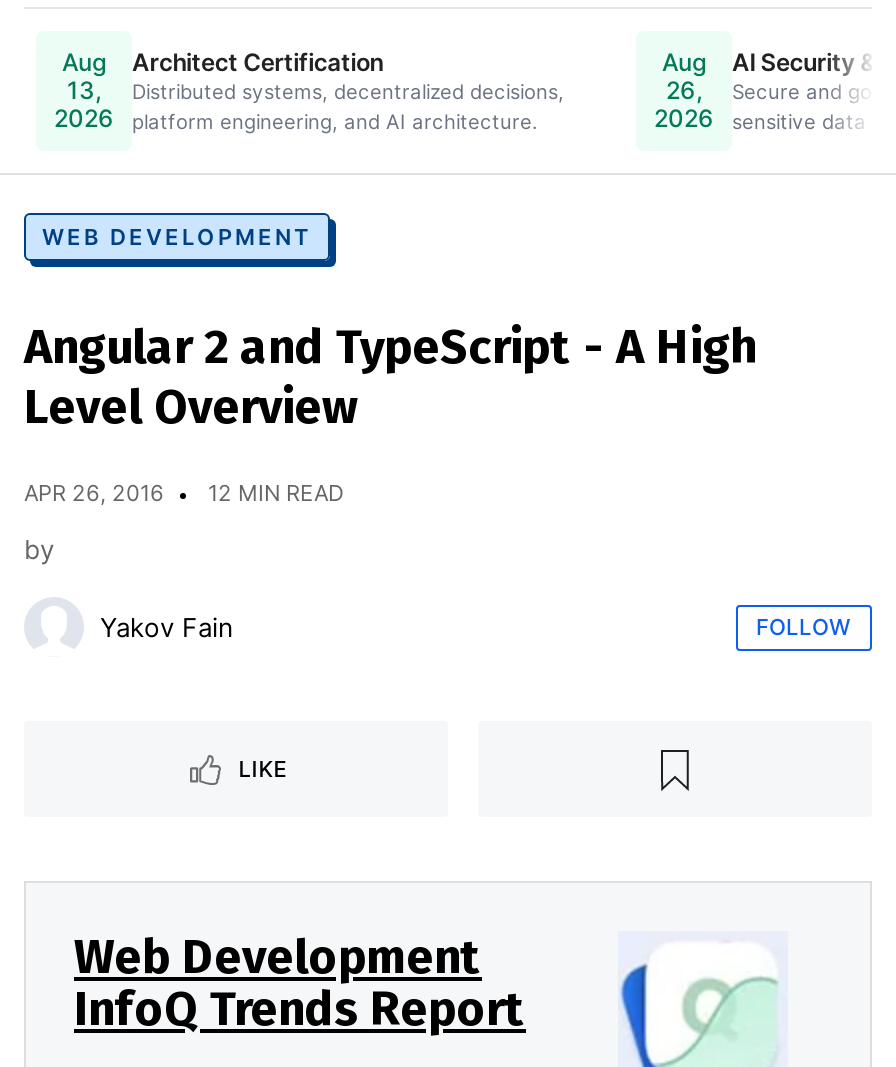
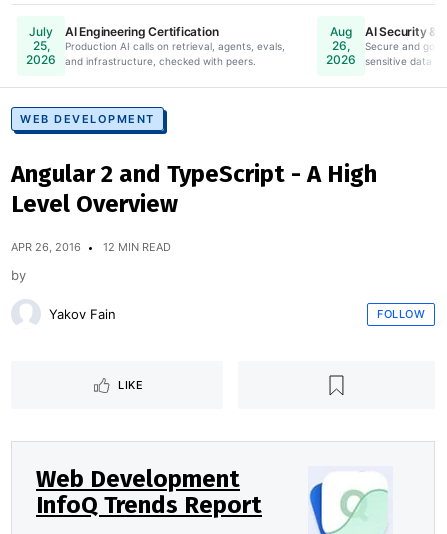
[62,47,106,105] Aug | 13, -> [29,24,53,53] July | 25,
[132,46,564,132] Architect Certification | Distributed systems, decentralized decisions, | platform engineering, and AI architecture. -> [65,23,285,66] AI Engineering Certification | Production AI calls on retrieval, agents, evals, | and infrastructure, checked with peers.

